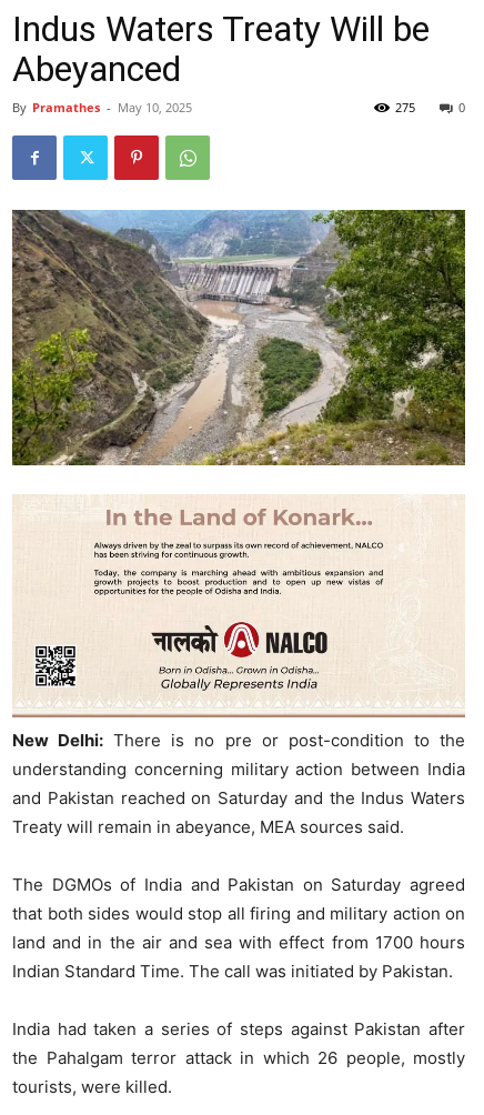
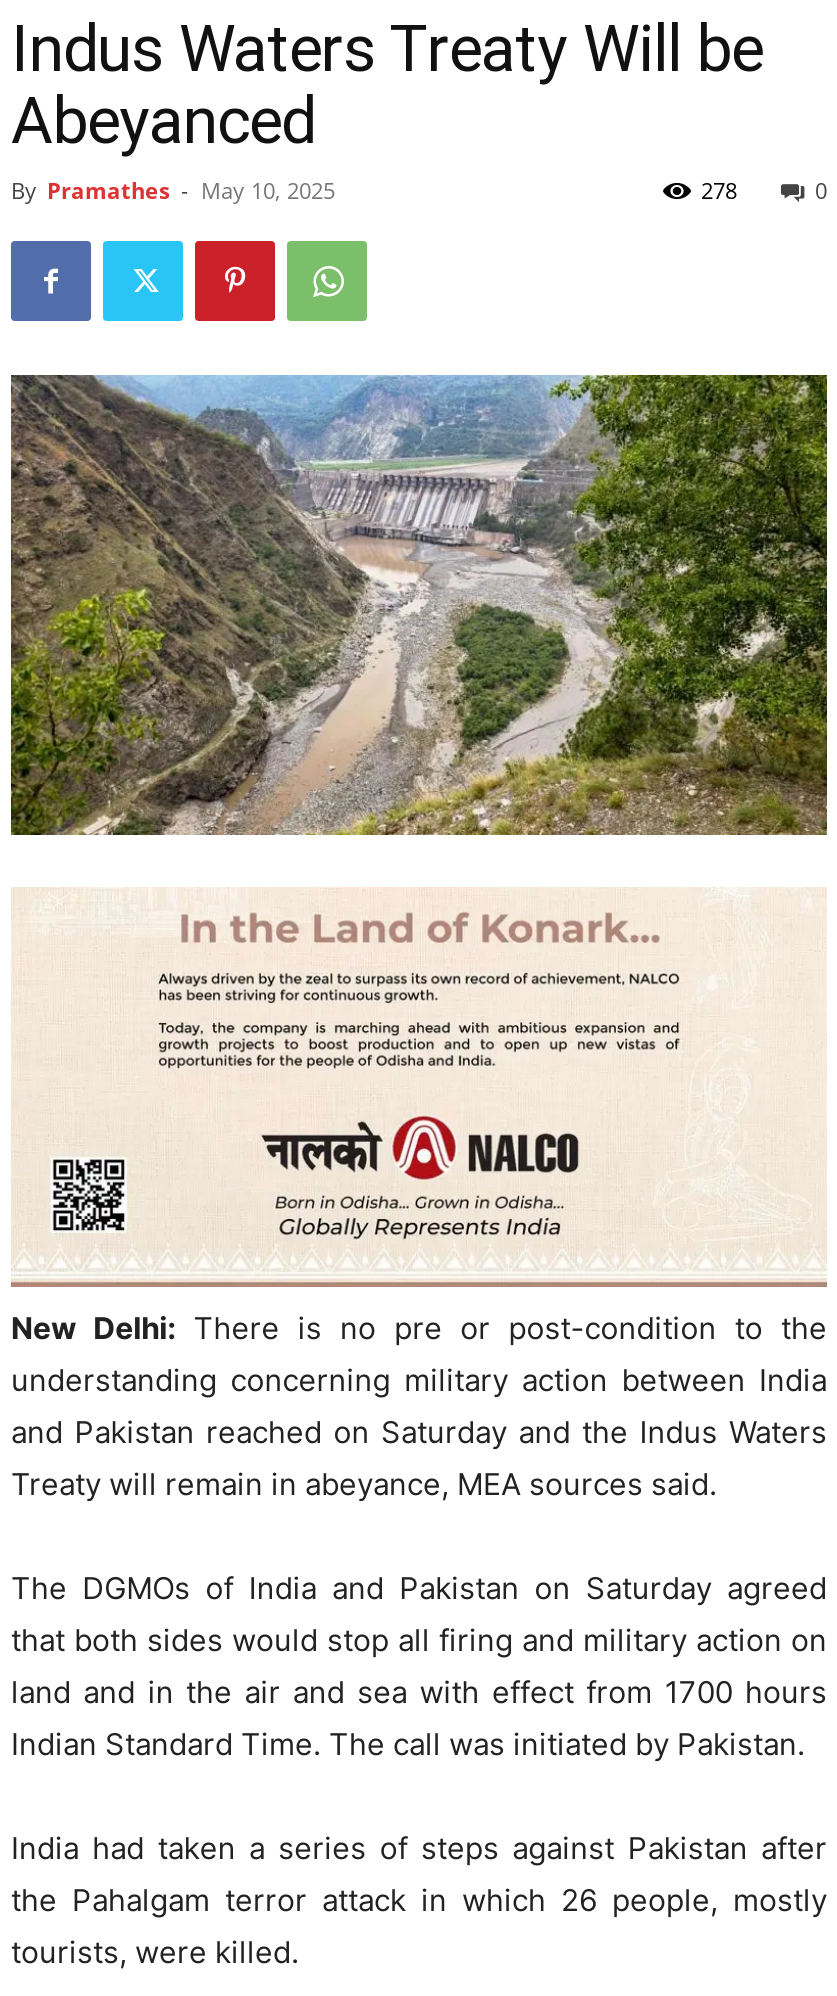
[395,99,415,115] 275 -> [701,175,737,205] 278

